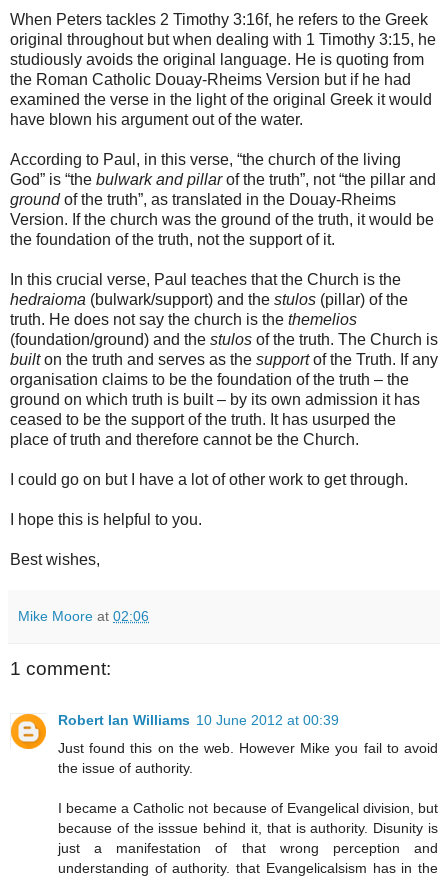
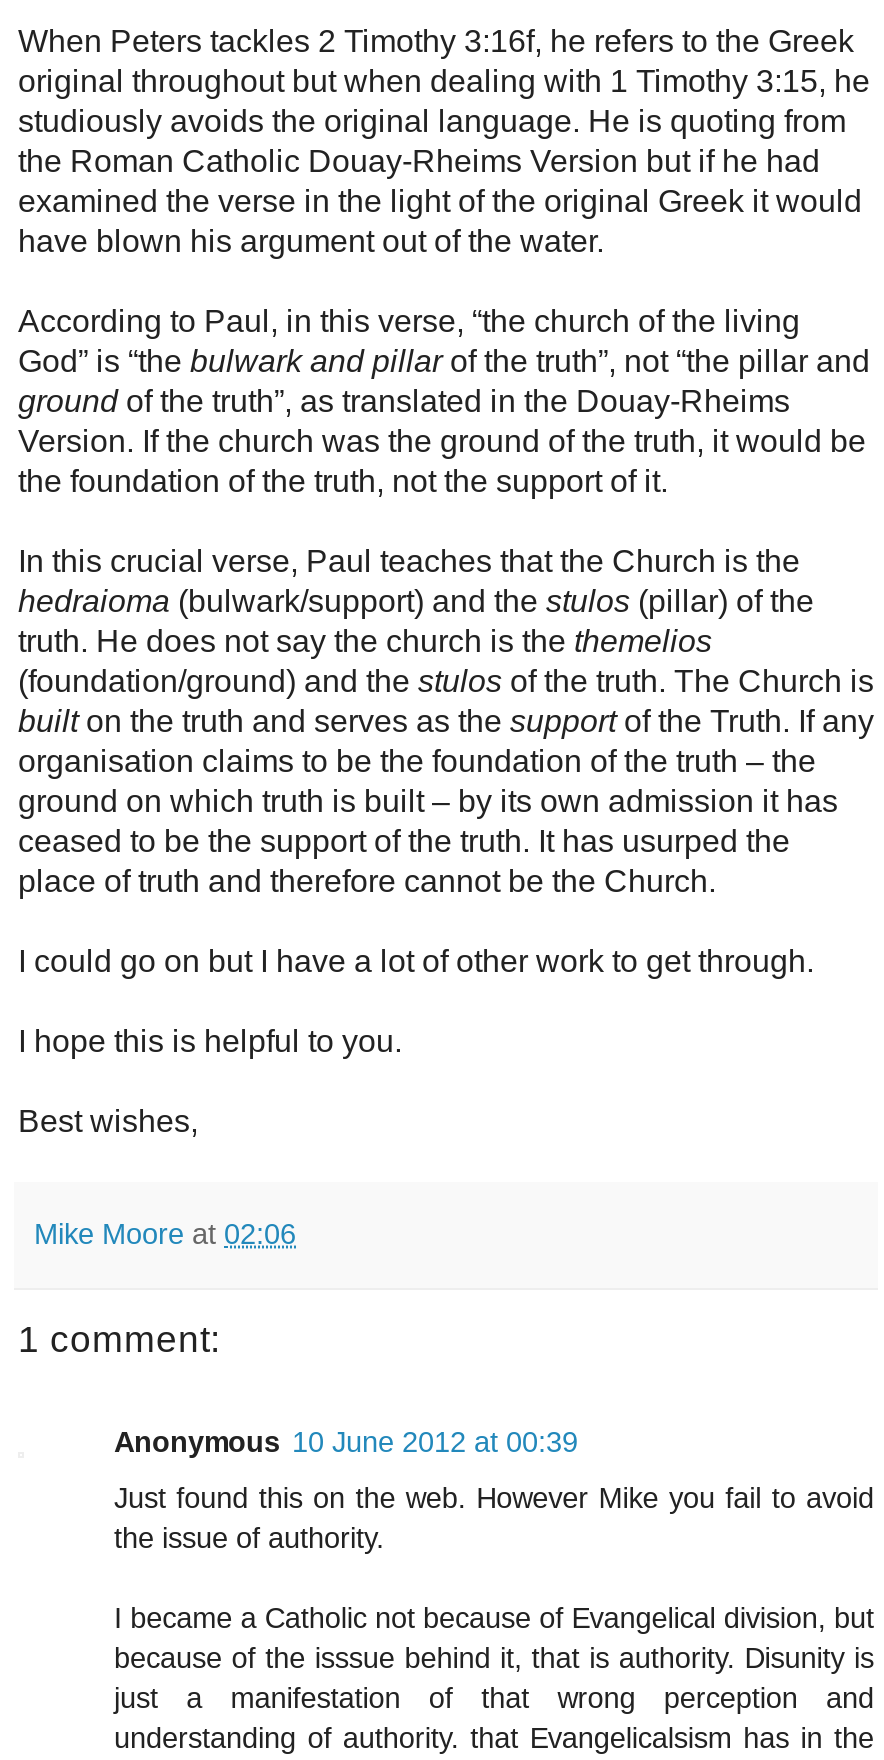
[9,712,47,750] [image] -> none
[58,712,339,728] Robert Ian Williams 10 June 2012 at 00:39 -> [114,1427,578,1459] Anonymous 10 June 2012 at 00:39

